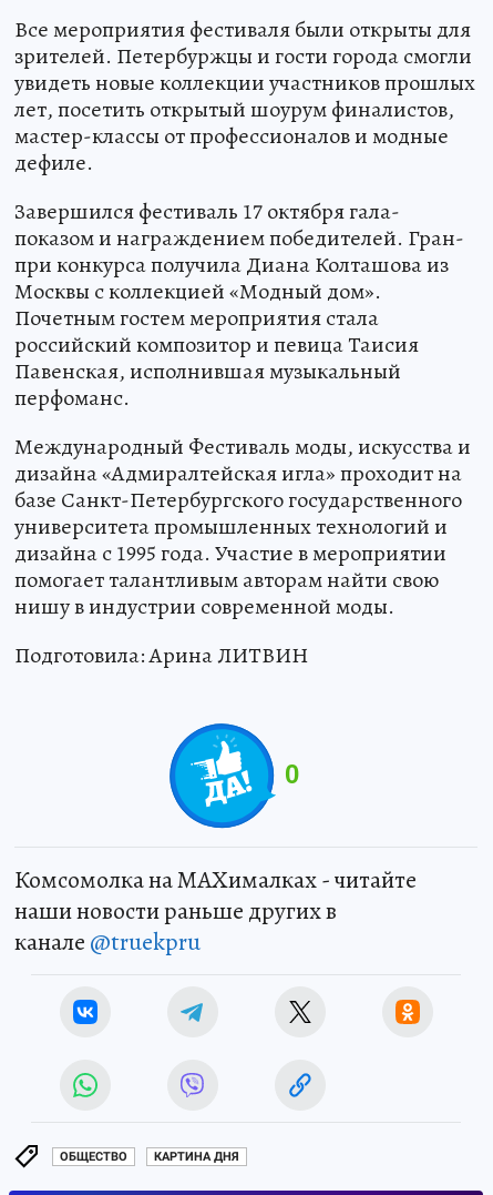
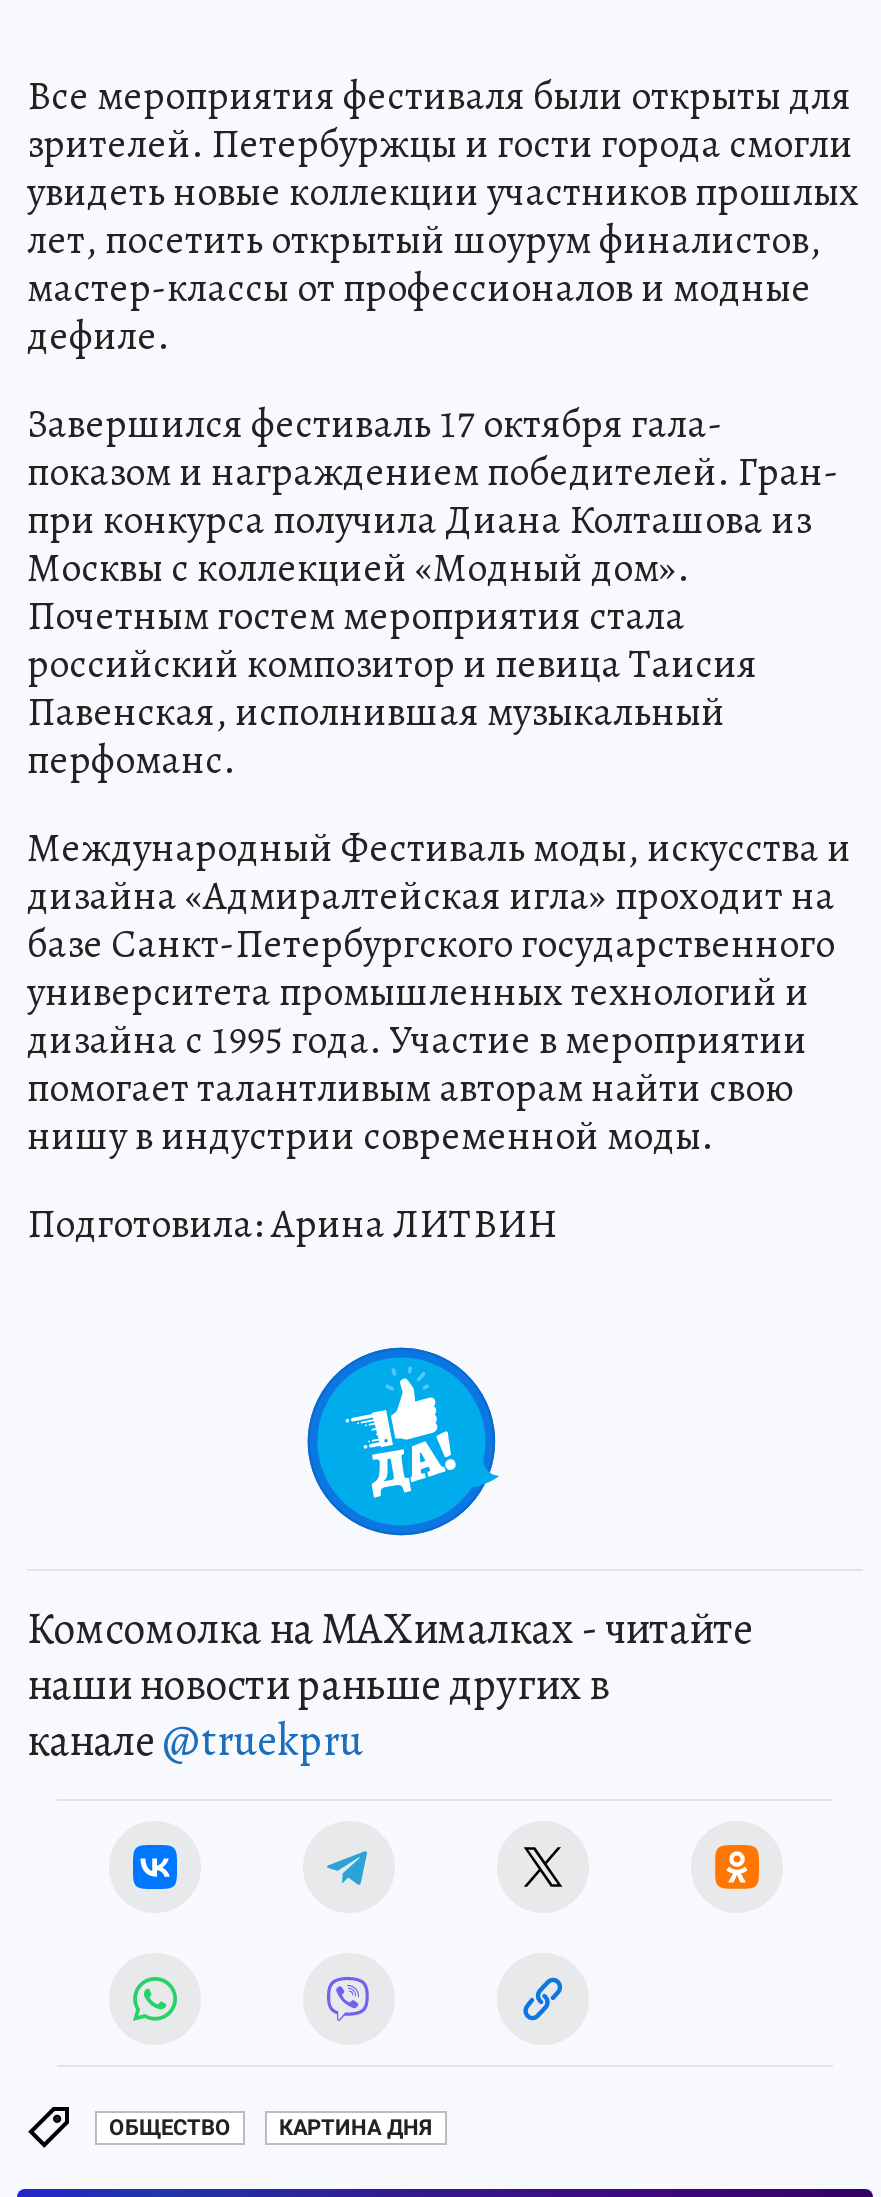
[284,759,299,790] 0 -> none

